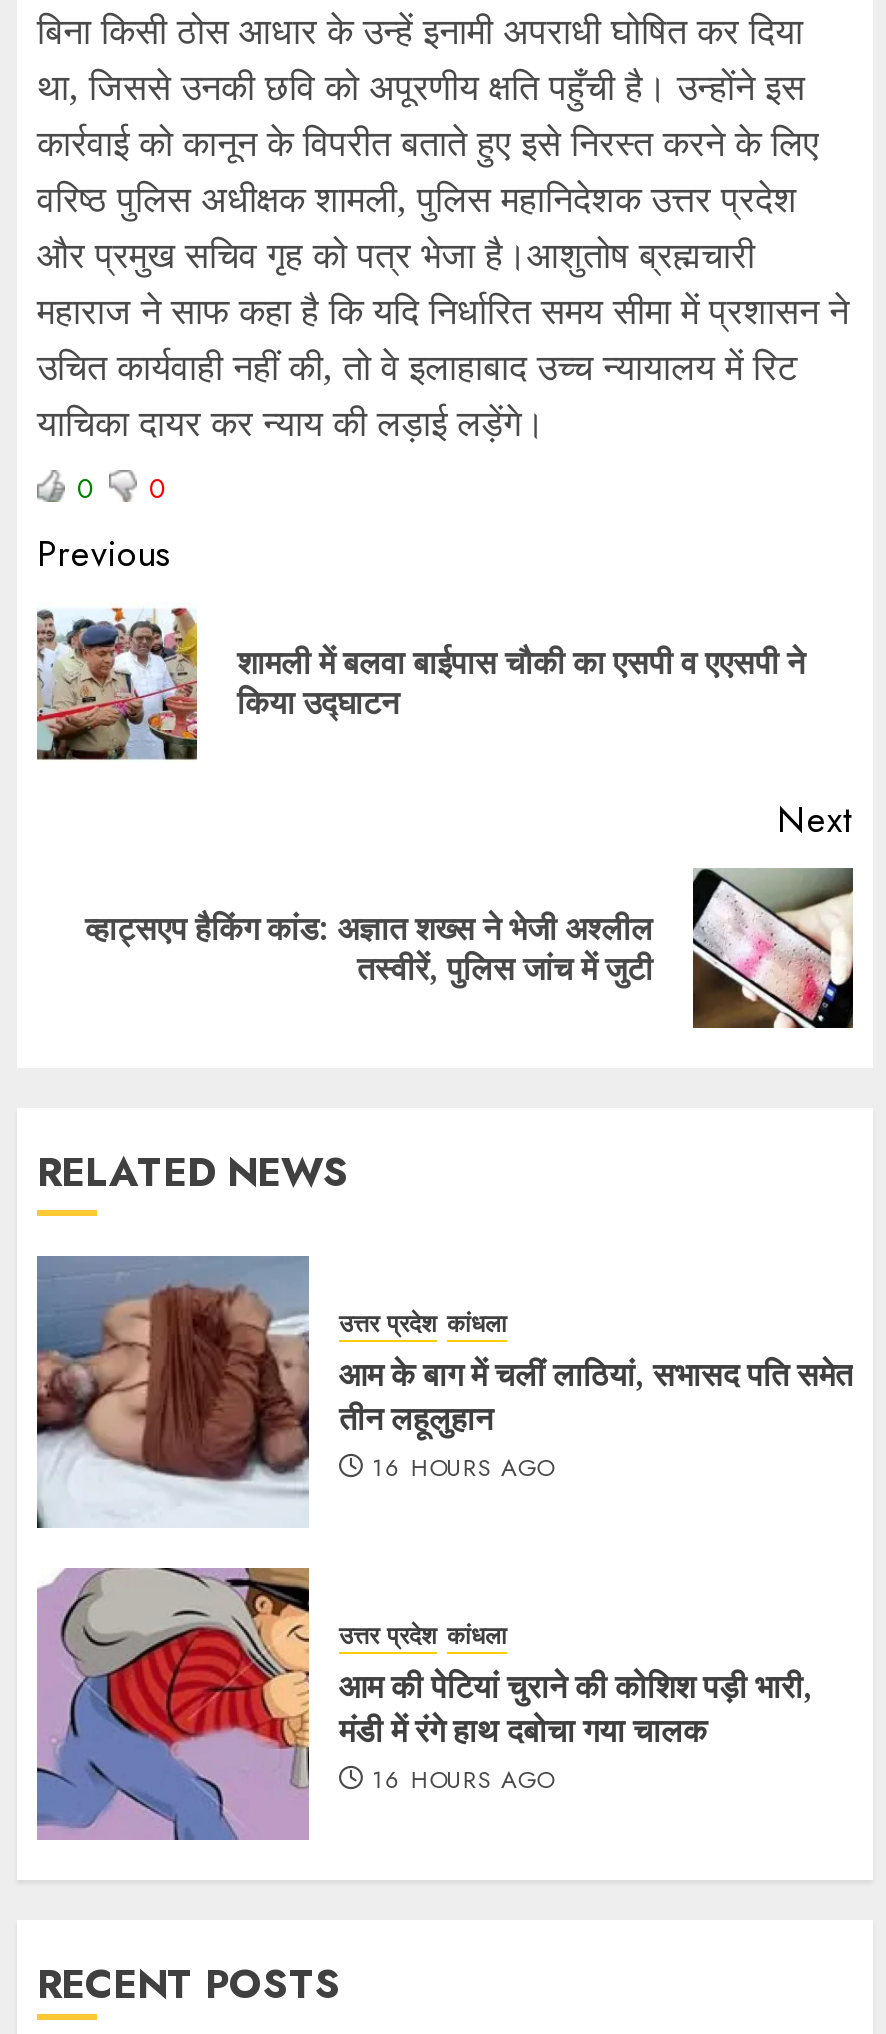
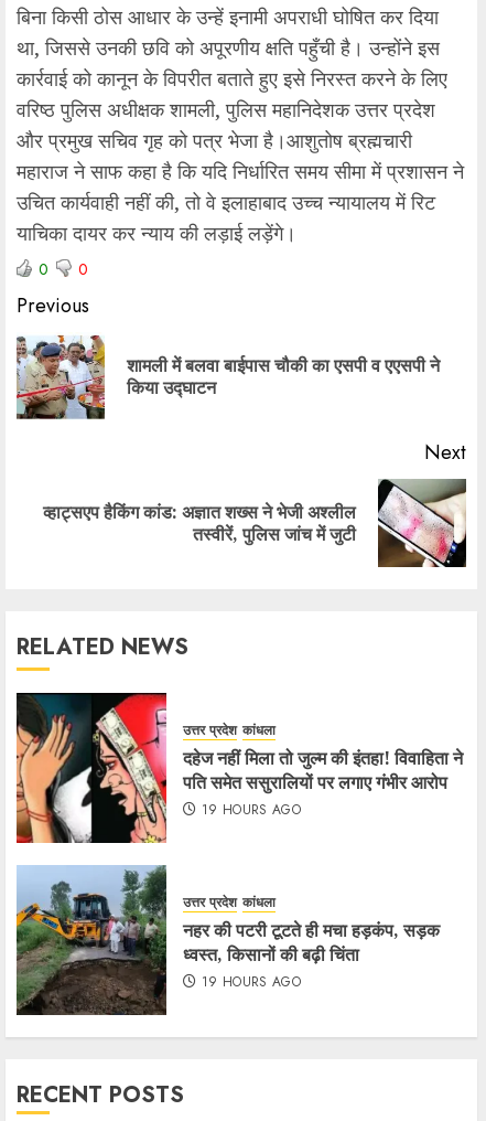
[35,1254,853,1530] [image] | आम के बाग में चलीं लाठियां, सभासद पति समेत | तीन लहूलुहान | 16 HOURS AGO -> [15,692,463,844] [image] | दहेज नहीं मिला तो जुल्म की इंतहा! विवाहिता ने | पति समेत ससुरालियों पर लगाए गंभीर आरोप | 19 HOURS AGO
[35,1566,813,1842] [image] | आम की पेटियां चुराने की कोशिश पड़ी भारी, | मंडी में रंगे हाथ दबोचा गया चालक | 16 HOURS AGO -> [15,865,440,1016] [image] | नहर की पटरी टूटते ही मचा हड़कंप, सड़क | ध्वस्त, किसानों की बढ़ी चिंता | 19 HOURS AGO

